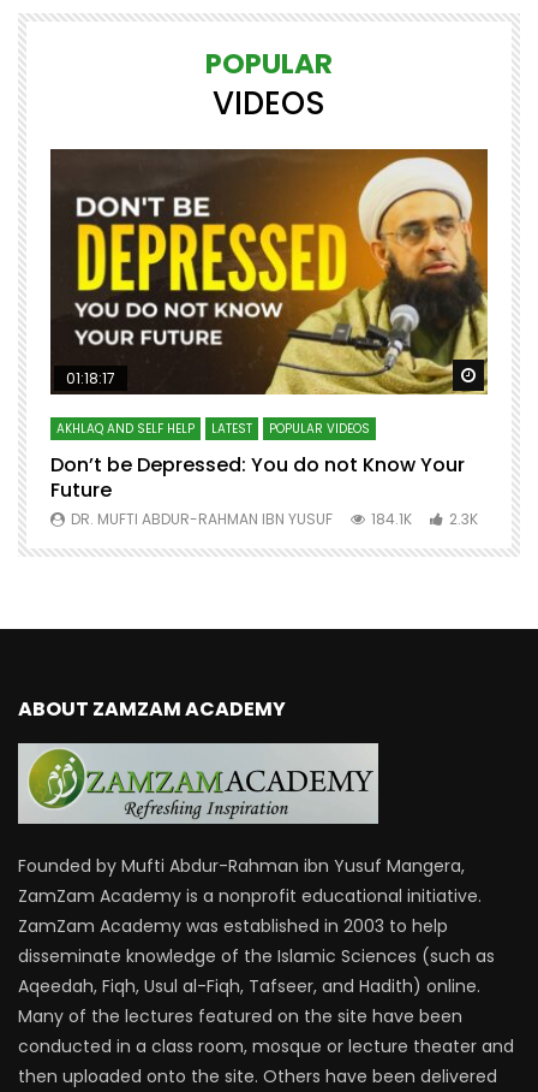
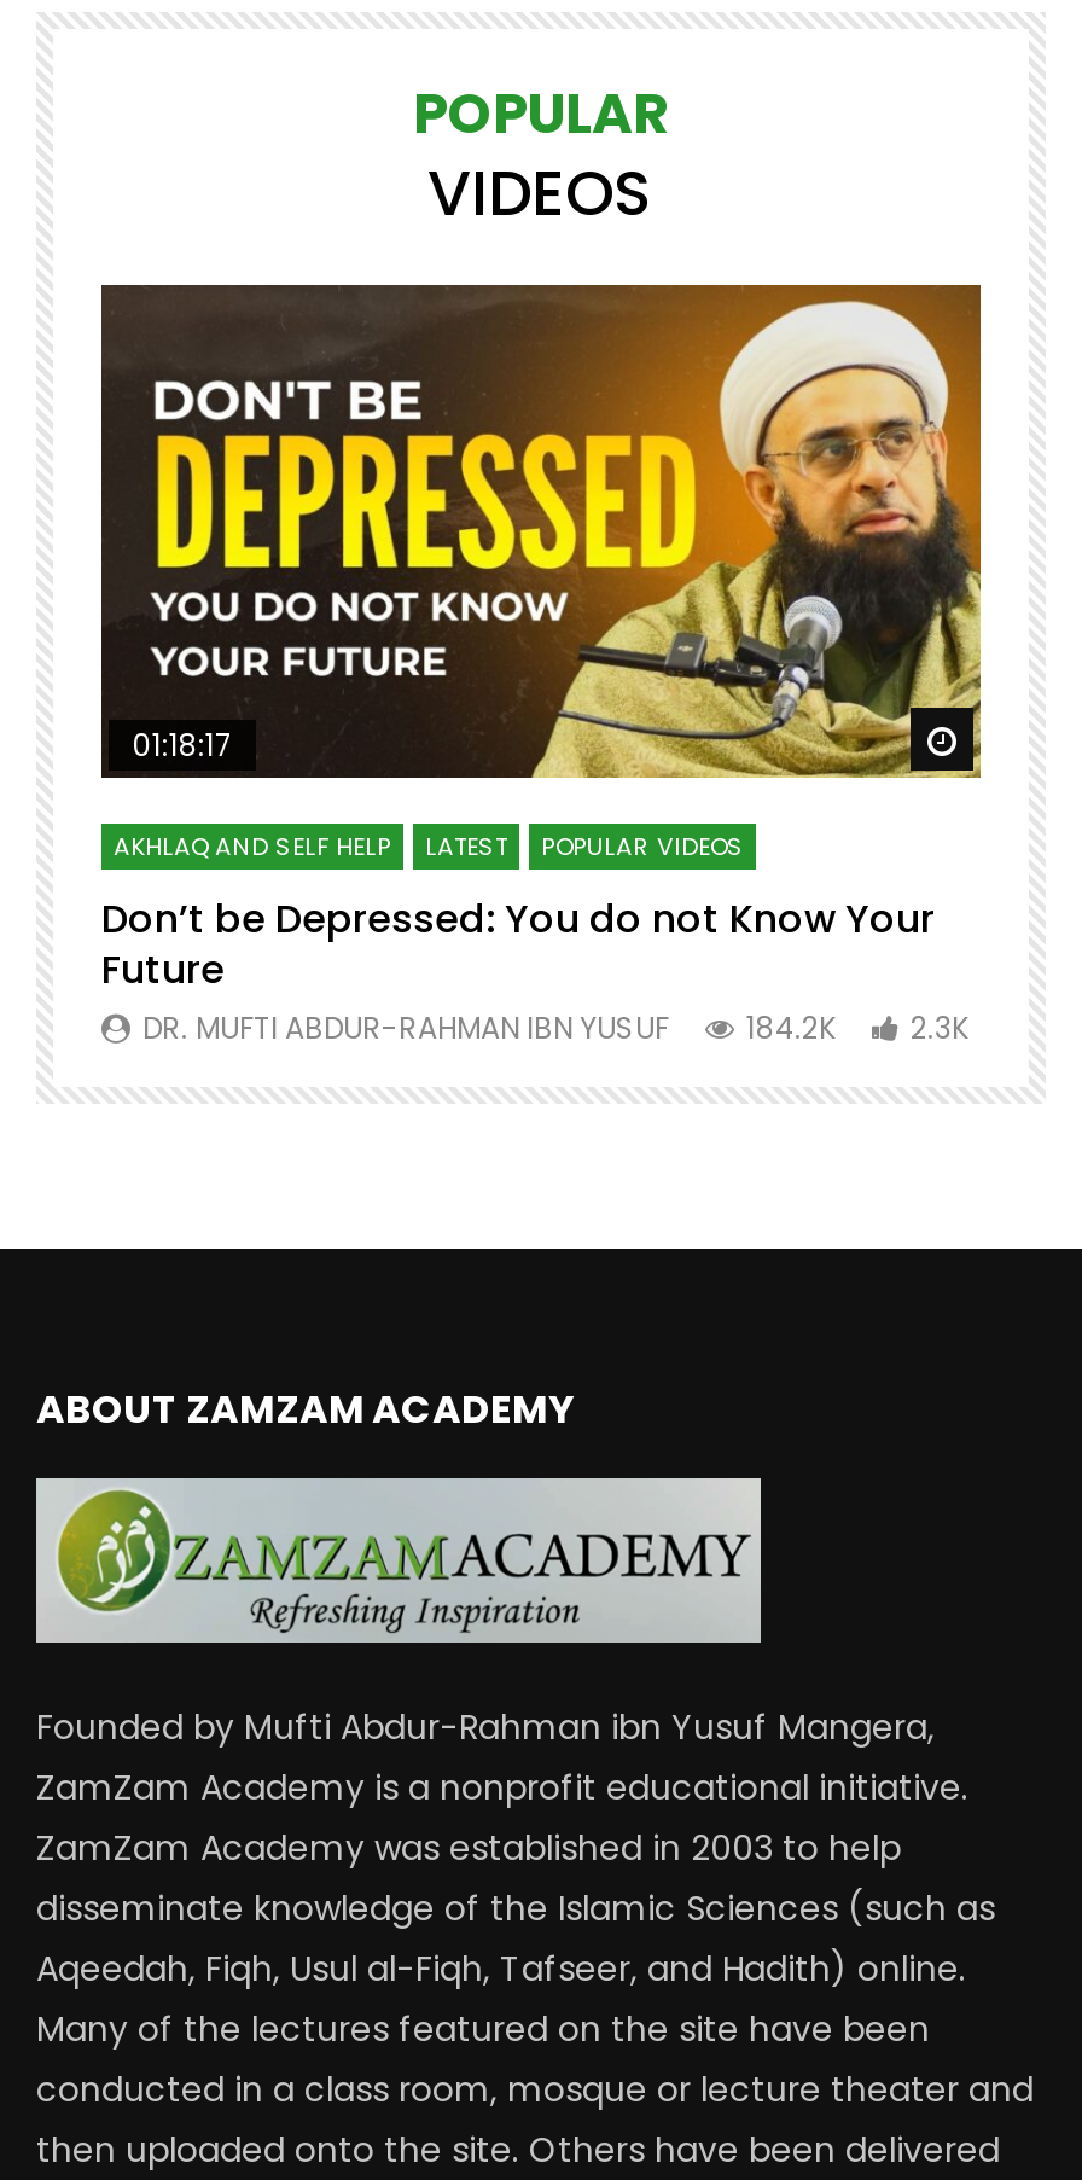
[71,508,478,529] DR. MUFTI ABDUR-RAHMAN IBN YUSUF 184.1K 2.3K -> [142,1007,968,1048] DR. MUFTI ABDUR-RAHMAN IBN YUSUF 184.2K 2.3K

